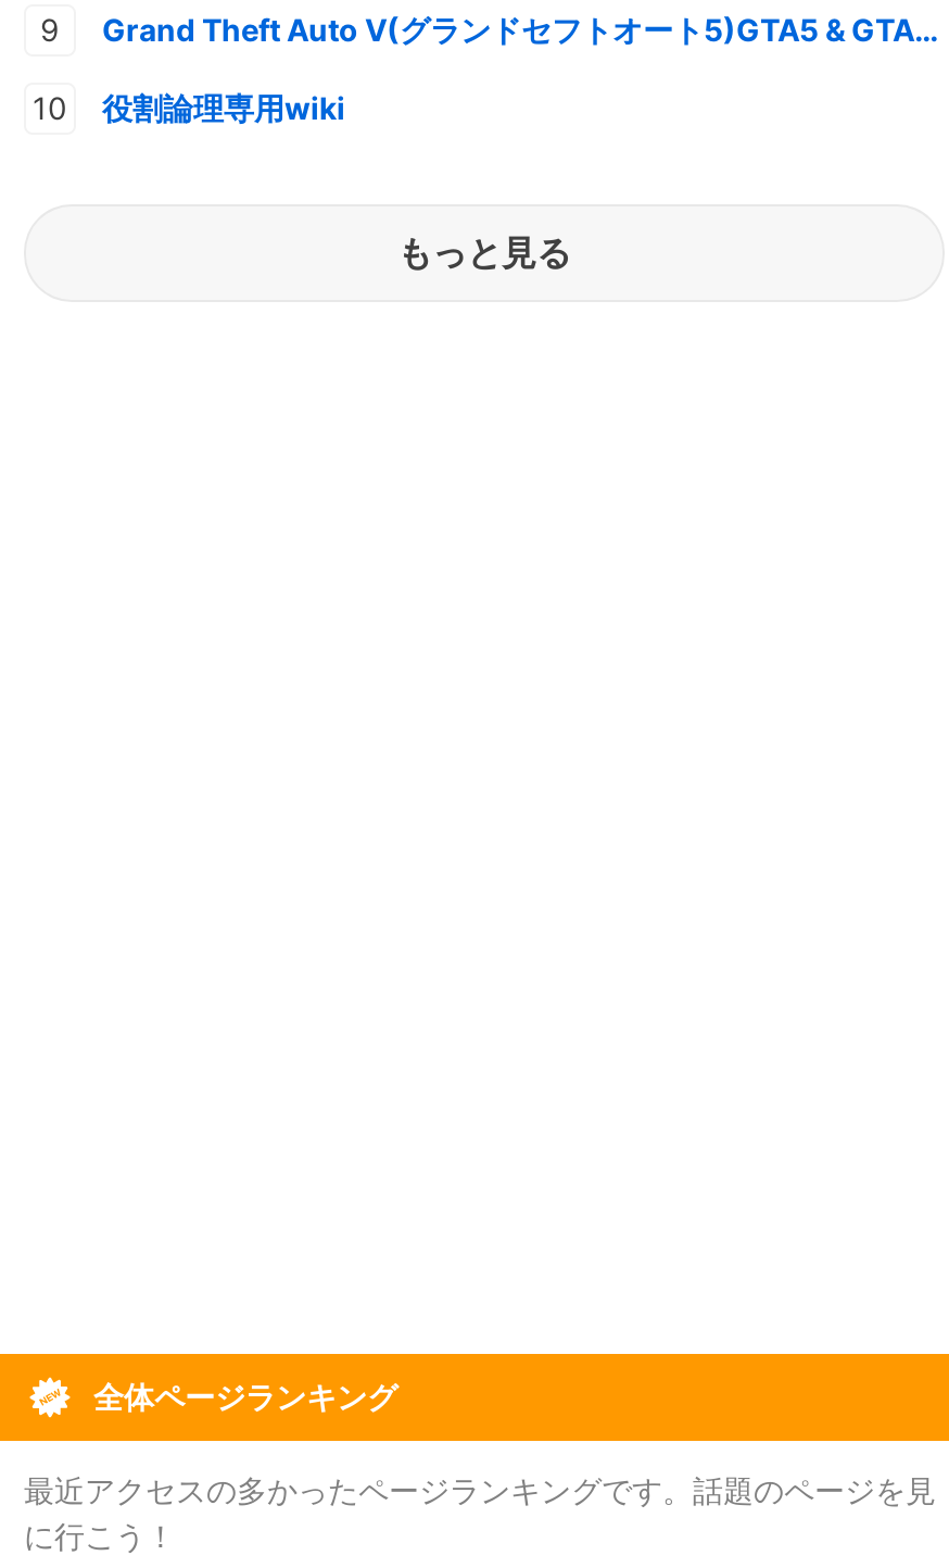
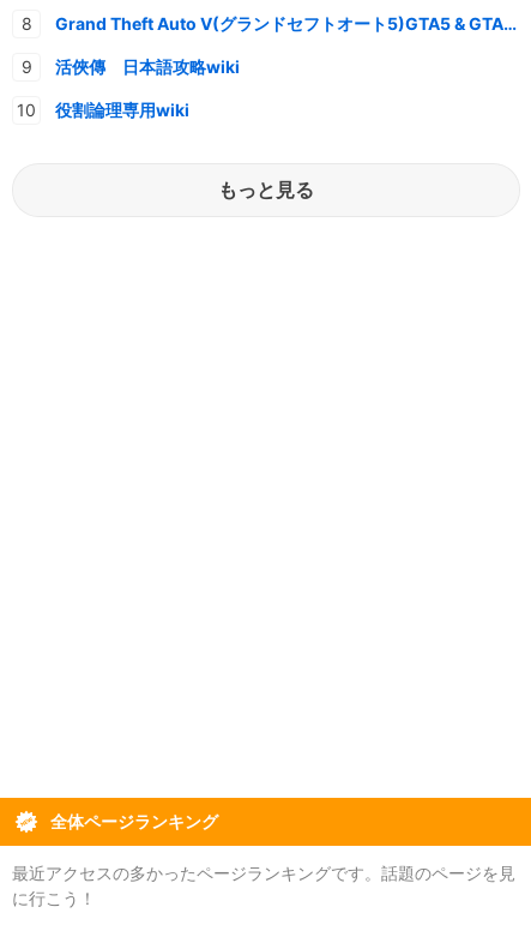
none -> [55,56,240,76] 活俠傳 日本語攻略wiki

